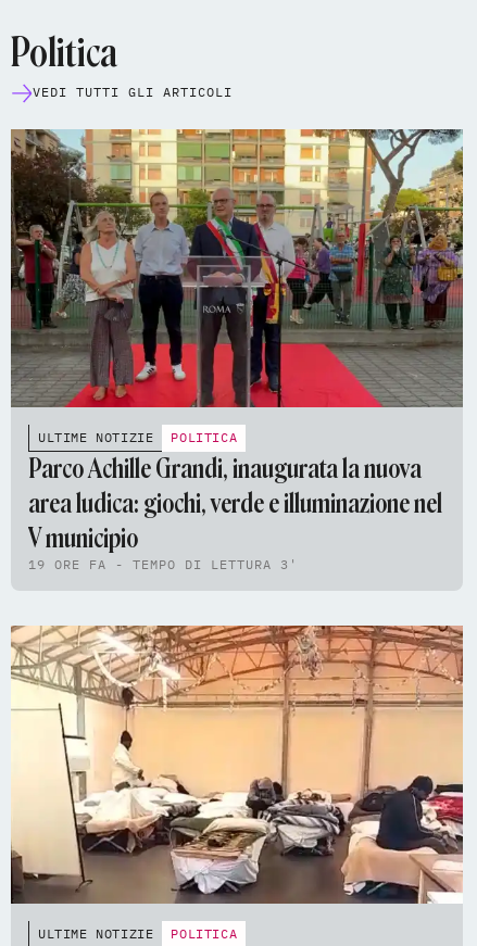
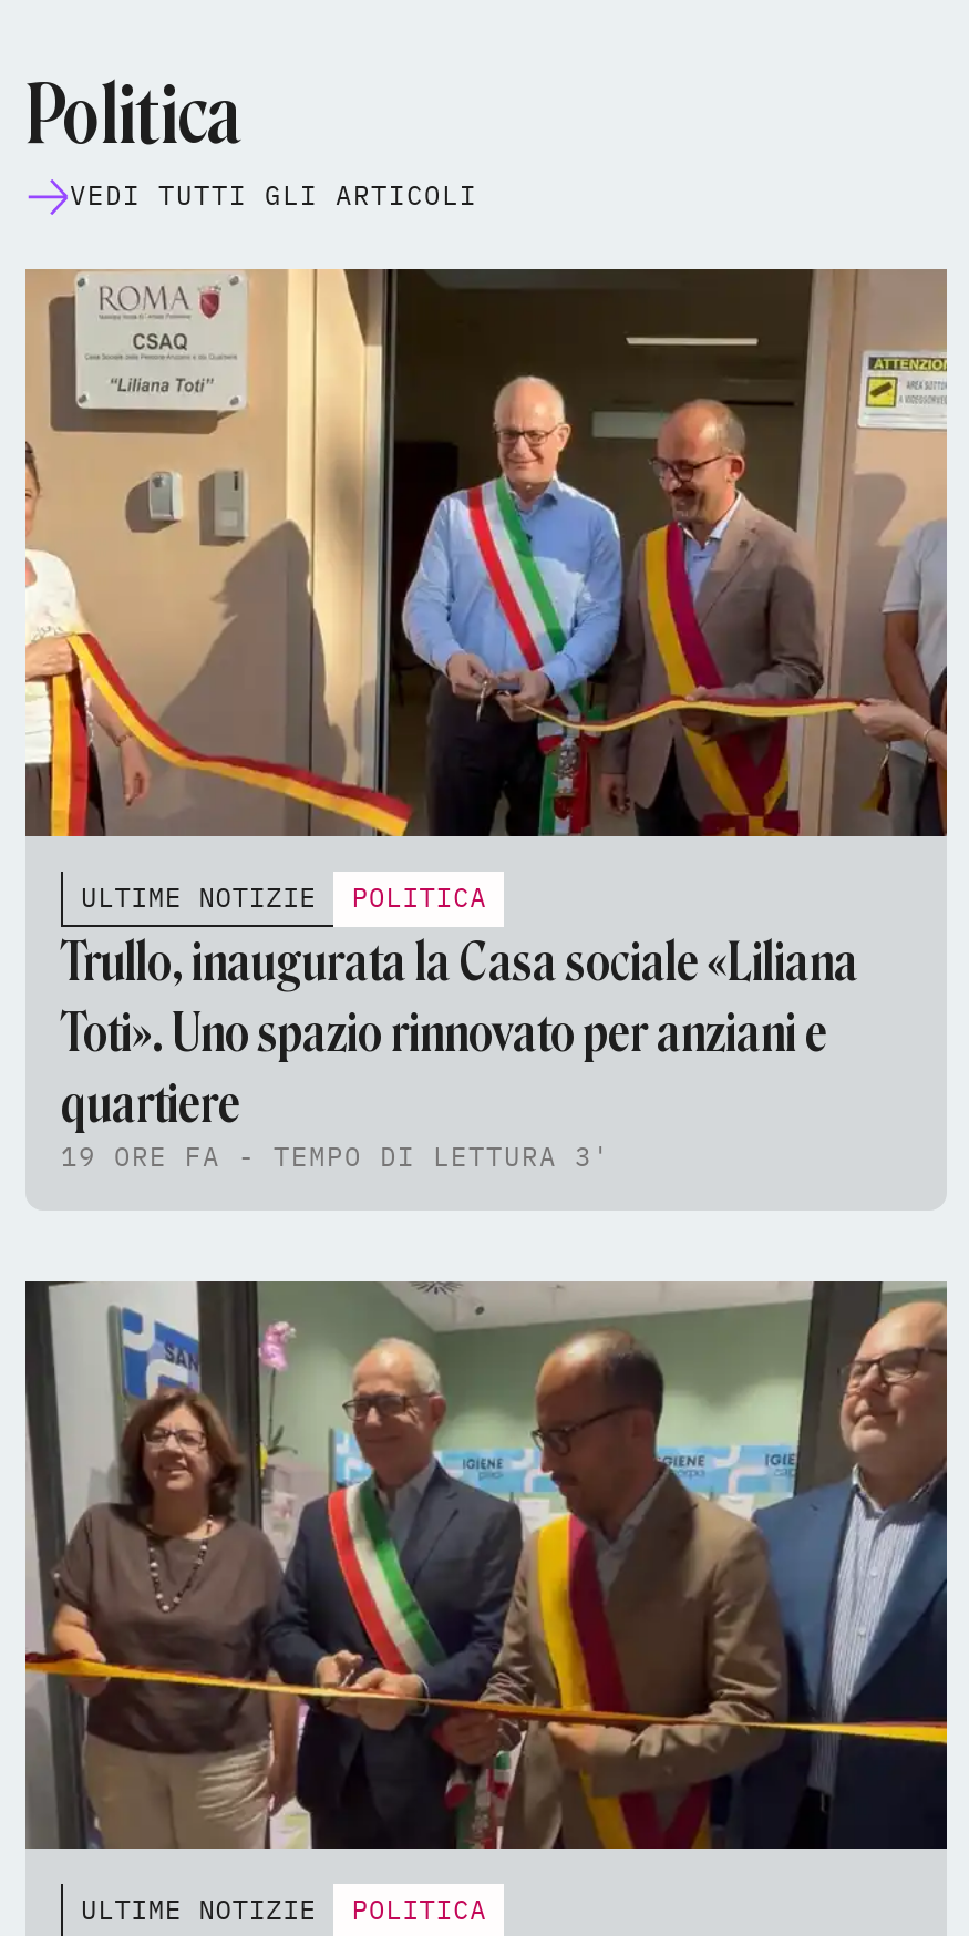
[10,128,464,408] [image] -> [23,266,949,840] [image]
[28,453,442,554] Parco Achille Grandi, inaugurata la nuova | area ludica: giochi, verde e illuminazione nel | V municipio -> [61,930,858,1136] Trullo, inaugurata la Casa sociale «Liliana | Toti». Uno spazio rinnovato per anziani e | quartiere
[10,625,464,904] [image] -> [23,1278,949,1852] [image]

